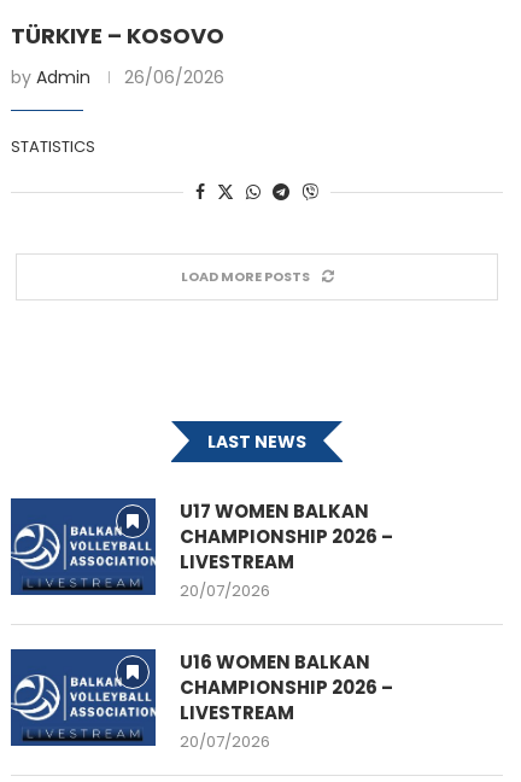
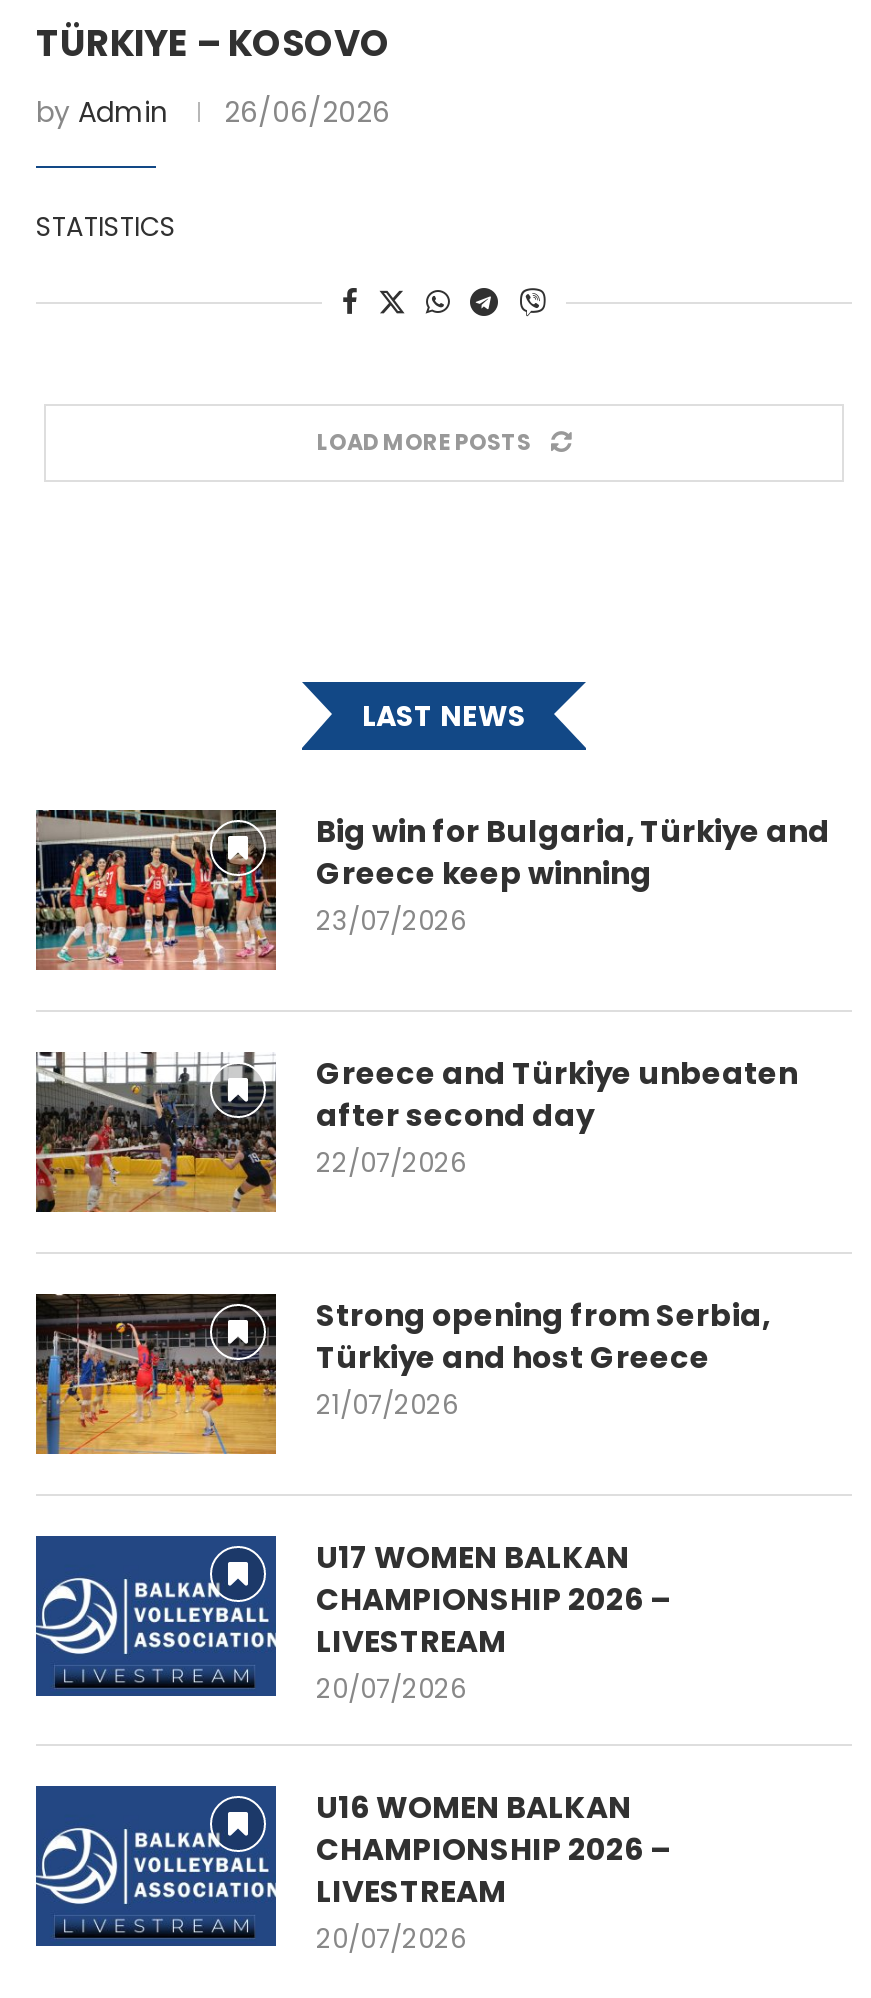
none -> [34,808,830,972] [image] | Big win for Bulgaria, Türkiye and | Greece keep winning | 23/07/2026
none -> [34,1050,798,1214] [image] | Greece and Türkiye unbeaten | after second day | 22/07/2026
none -> [34,1292,770,1456] [image] | Strong opening from Serbia, | Türkiye and host Greece | 21/07/2026

